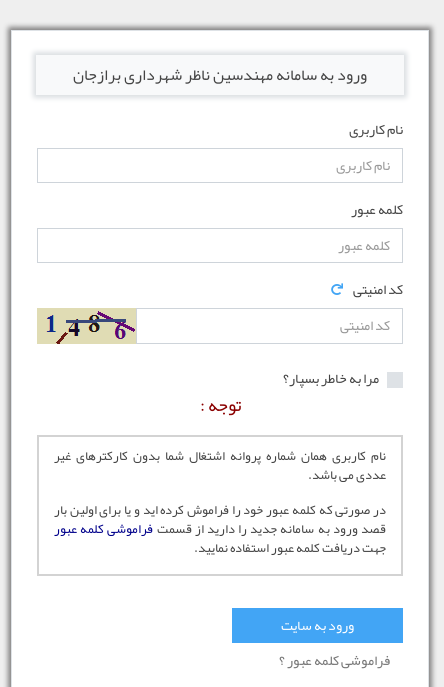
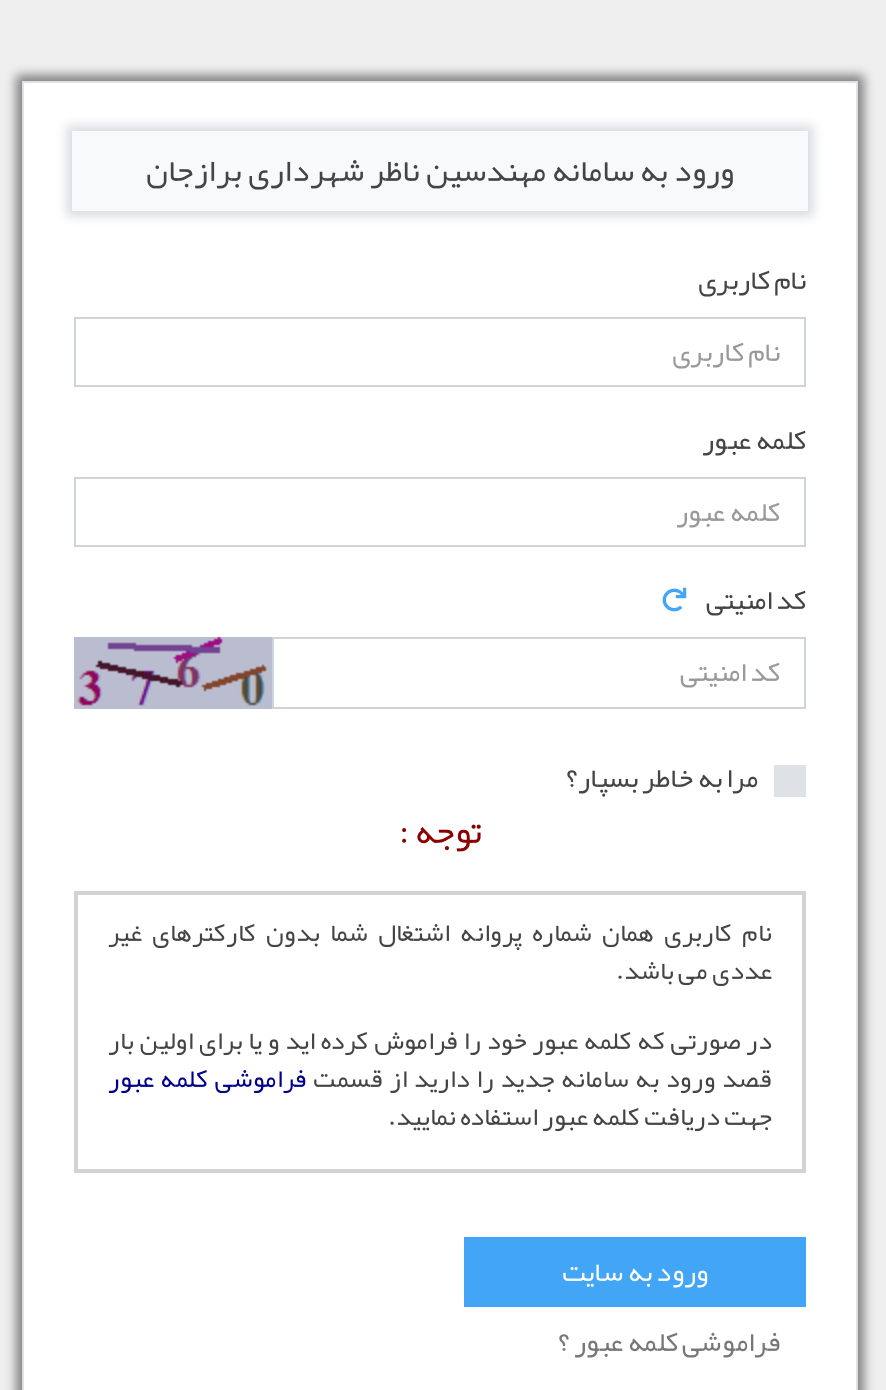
[37,308,136,345] [image] -> [74,635,272,709] [image]

